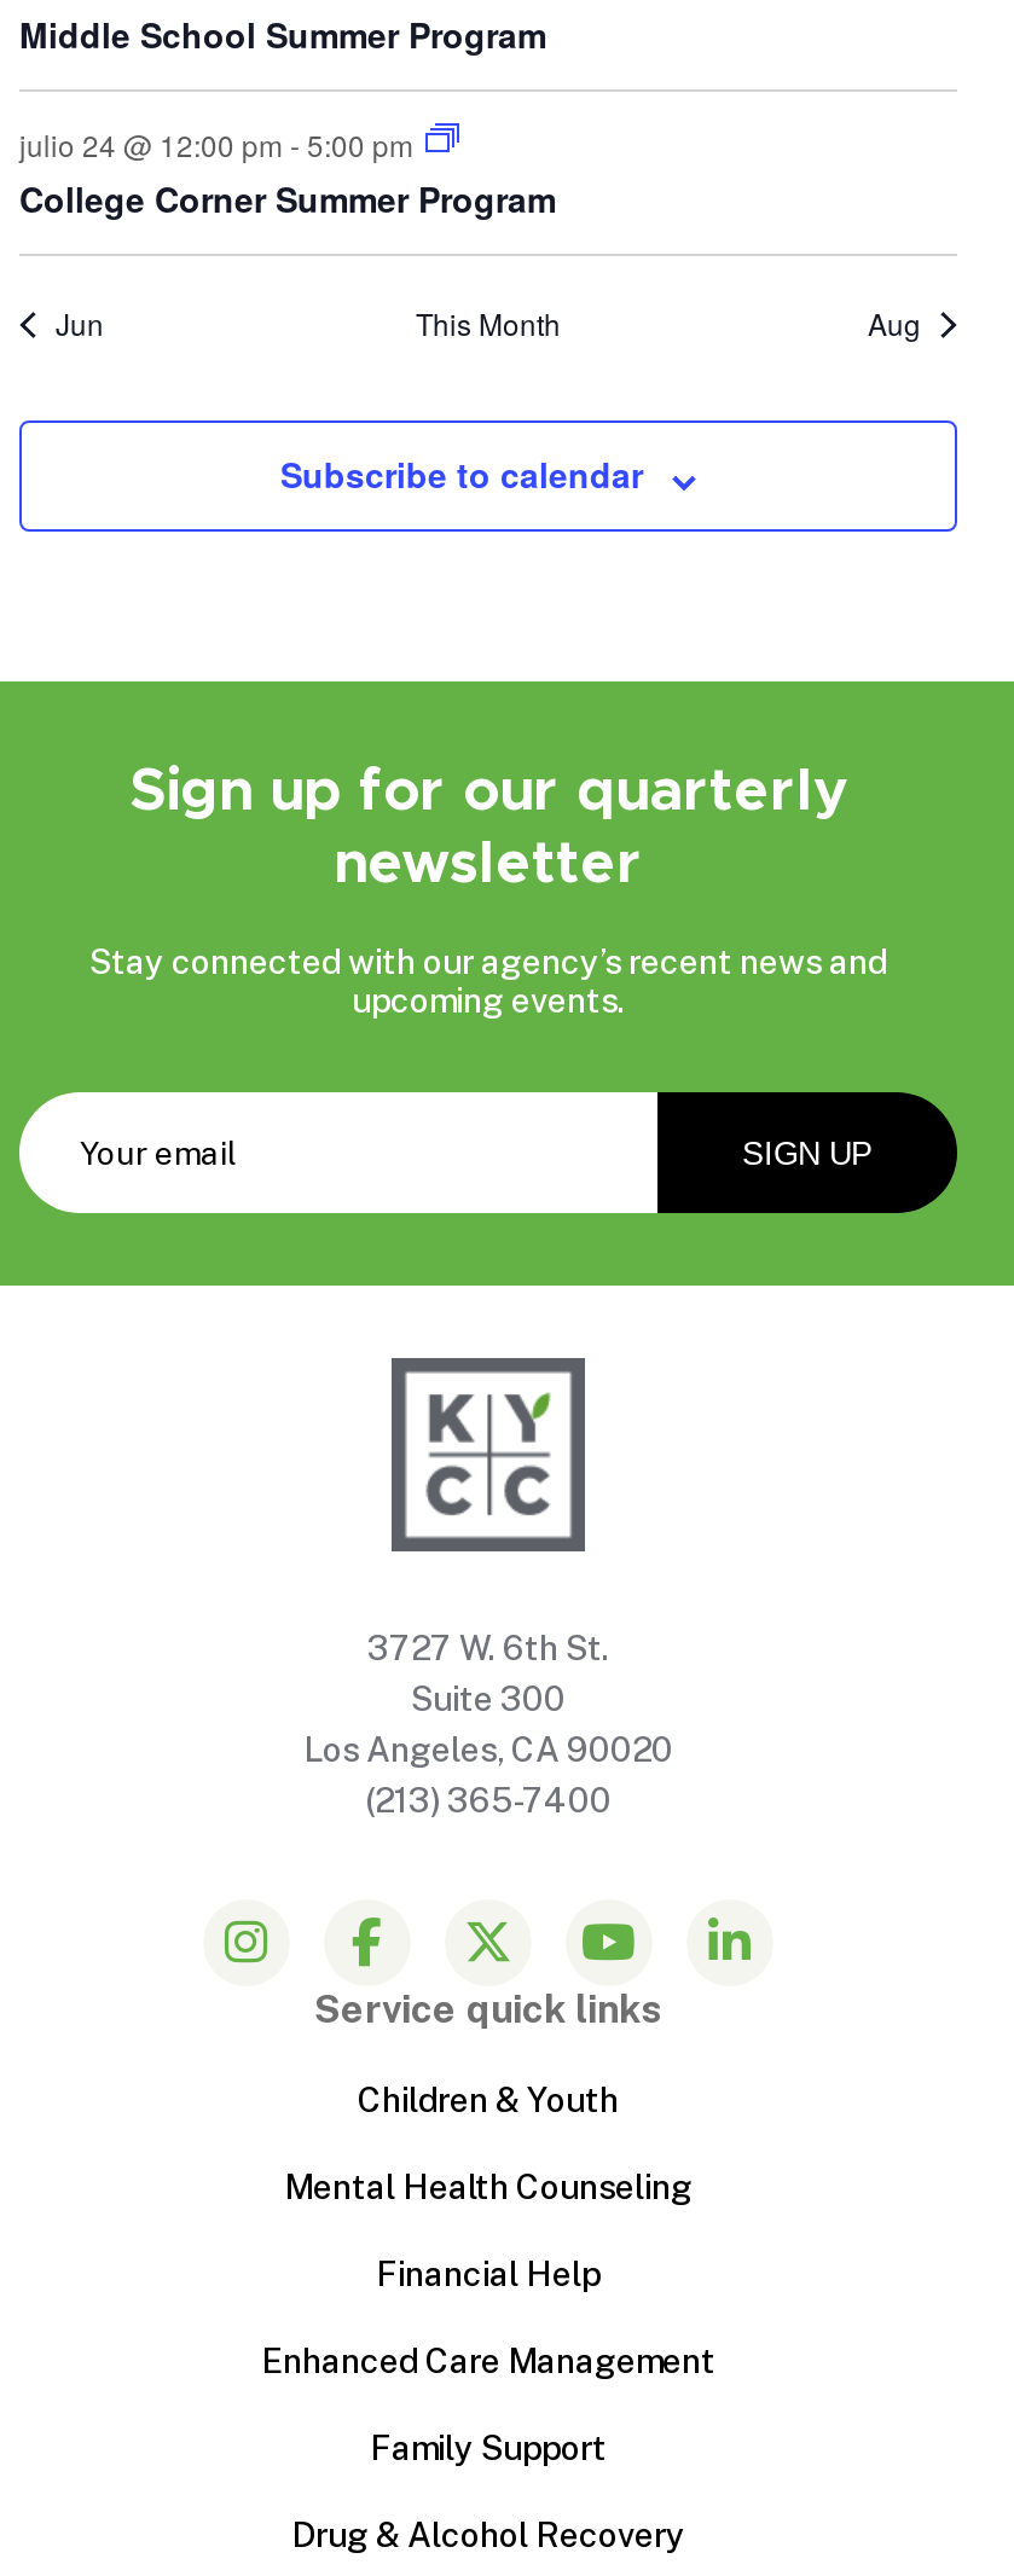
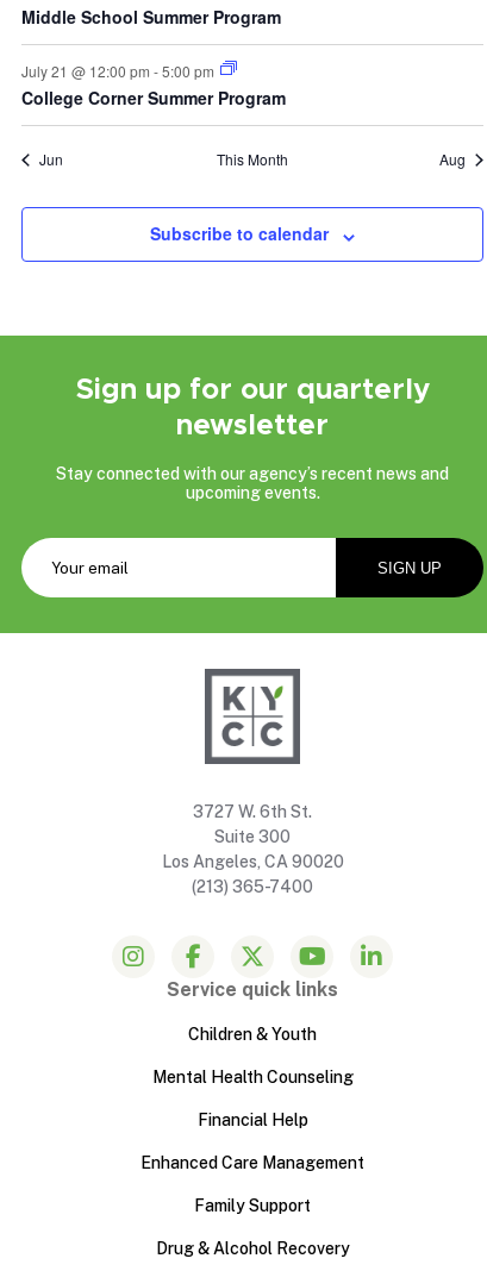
[19,122,413,163] julio 24 @ 12:00 pm - 5:00 pm -> [21,60,214,80] July 21 @ 12:00 pm - 5:00 pm

